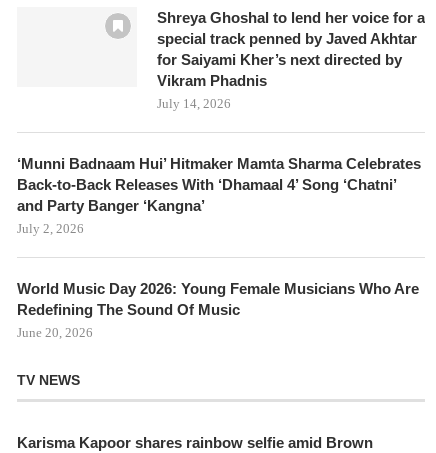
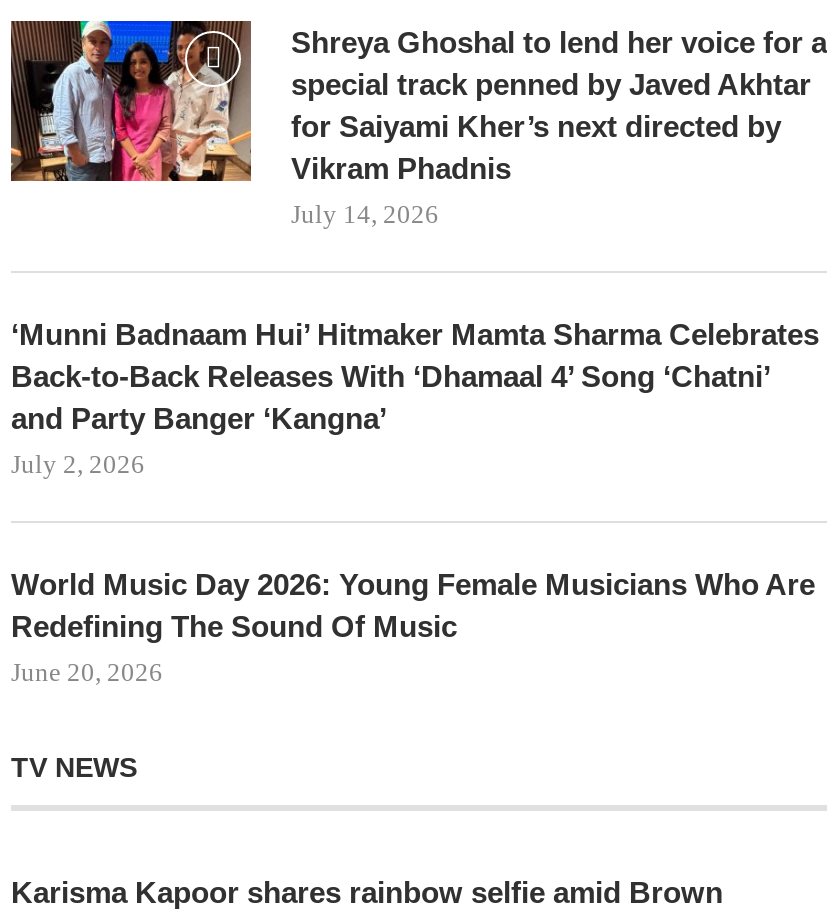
none -> [9,19,253,183] [image]

